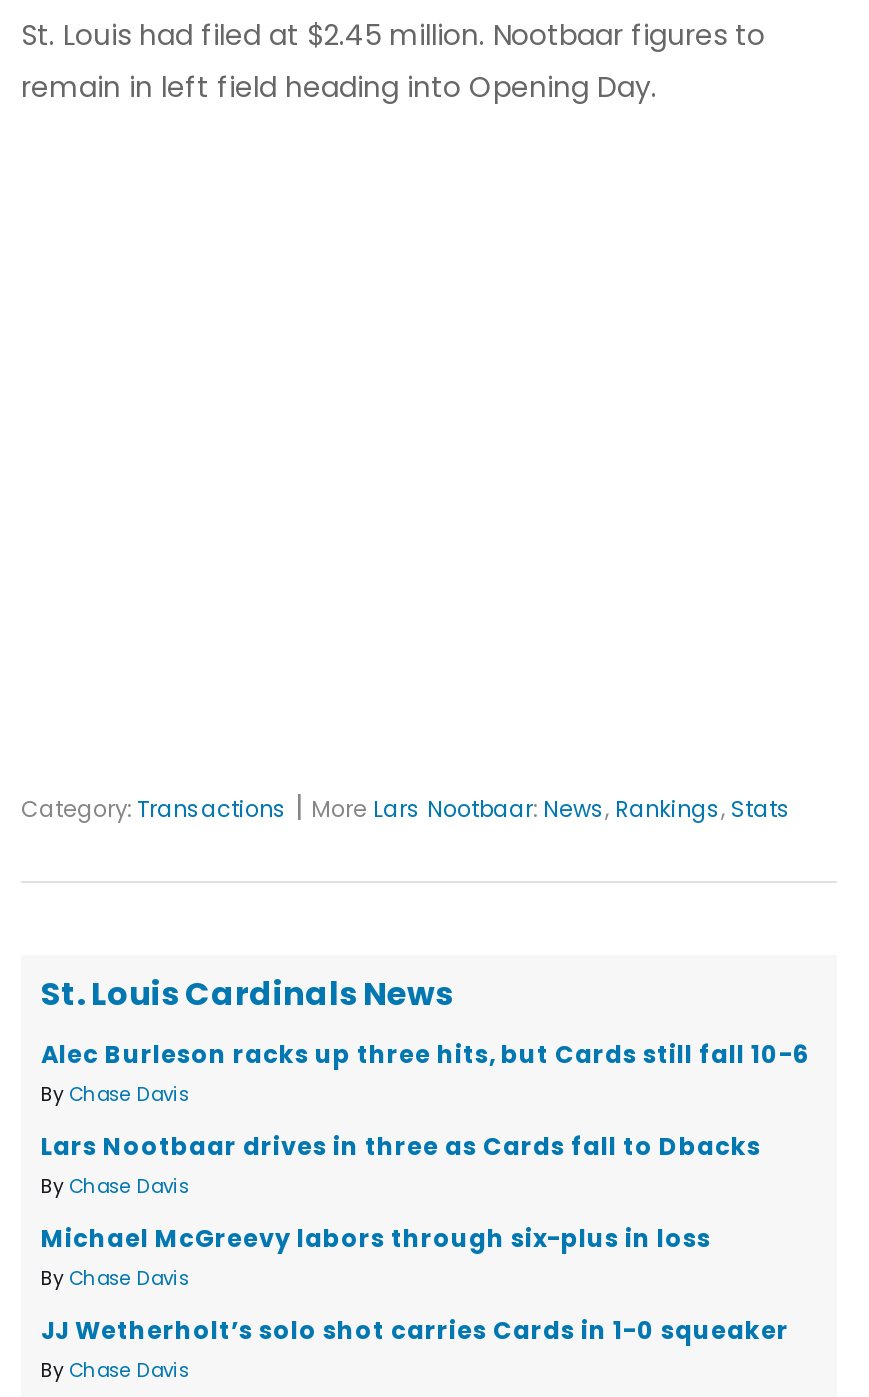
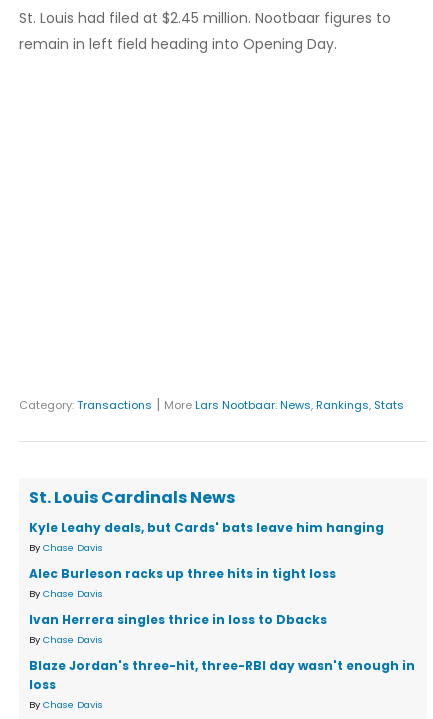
[41,1038,809,1072] Alec Burleson racks up three hits, but Cards still fall 10-6 -> [29,519,384,536] Kyle Leahy deals, but Cards' bats leave him hanging
[41,1130,761,1164] Lars Nootbaar drives in three as Cards fall to Dbacks -> [29,565,336,582] Alec Burleson racks up three hits in tight loss
[41,1222,711,1256] Michael McGreevy labors through six-plus in loss -> [29,611,327,628] Ivan Herrera singles thrice in loss to Dbacks
[41,1314,789,1348] JJ Wetherholt’s solo shot carries Cards in 1-0 squeaker -> [29,657,415,693] Blaze Jordan's three-hit, three-RBI day wasn't enough in | loss

